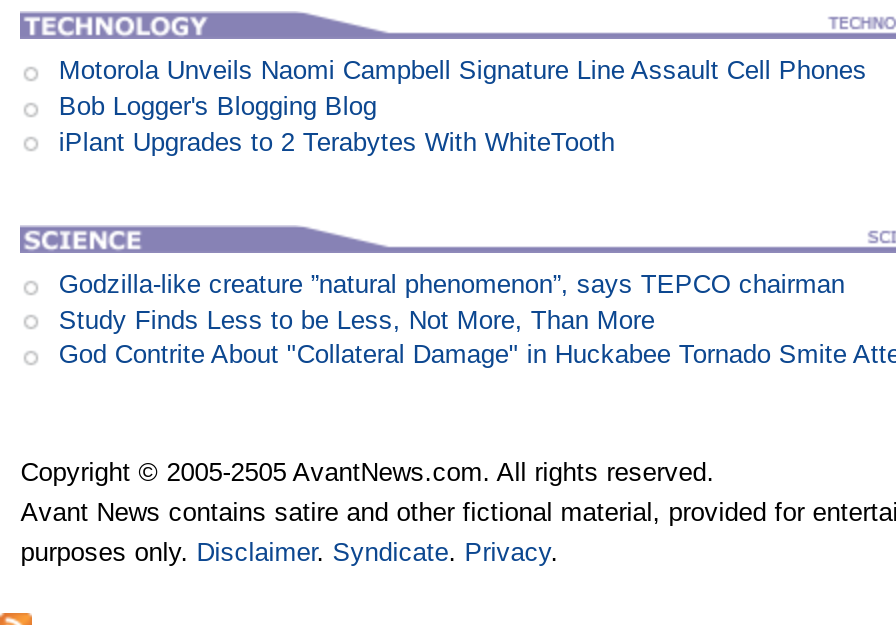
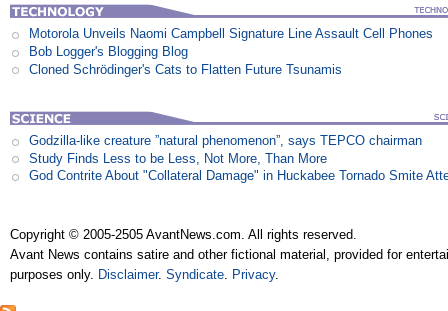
[59,126,615,156] iPlant Upgrades to 2 Terabytes With WhiteTooth -> [29,62,342,77] Cloned Schrödinger's Cats to Flatten Future Tsunamis

